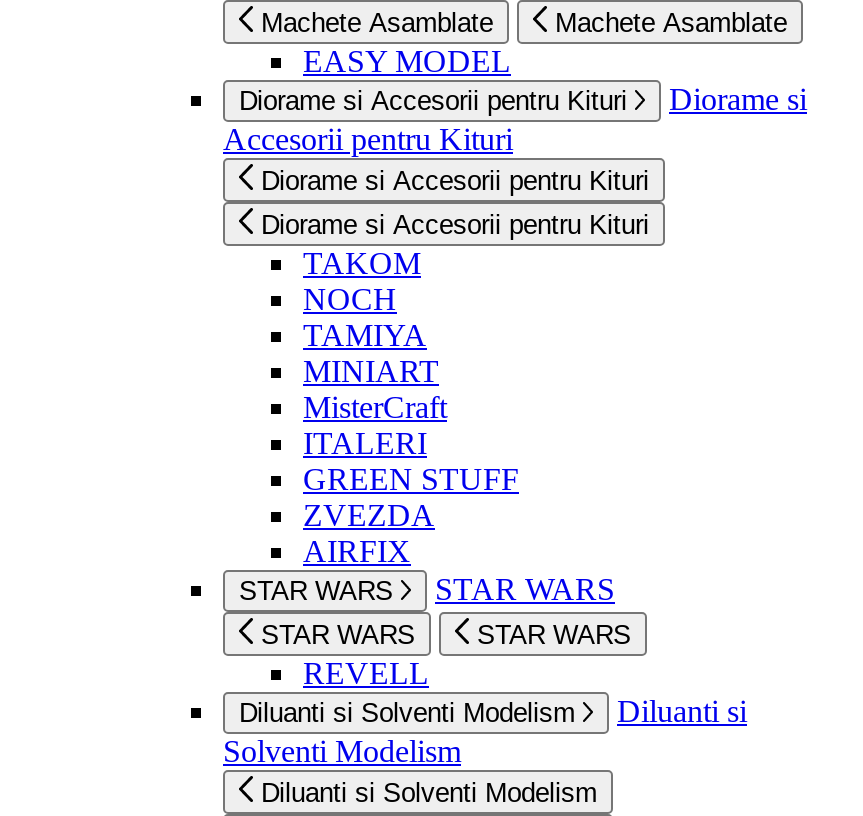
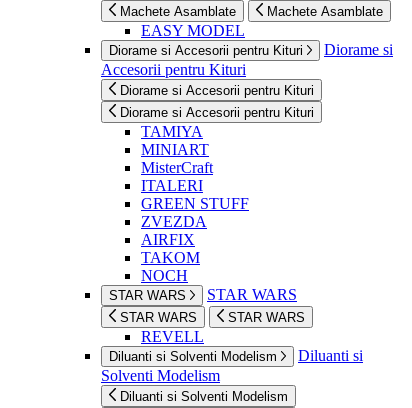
moved [303,247,421,317] -> [141,249,200,284]: TAKOM | NOCH
moved [303,319,519,569] -> [141,123,249,248]: TAMIYA | MINIART | MisterCraft | ITALERI | GREEN STUFF | ZVEZDA | AIRFIX

